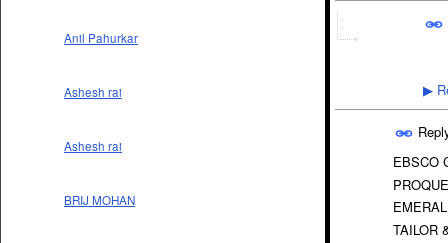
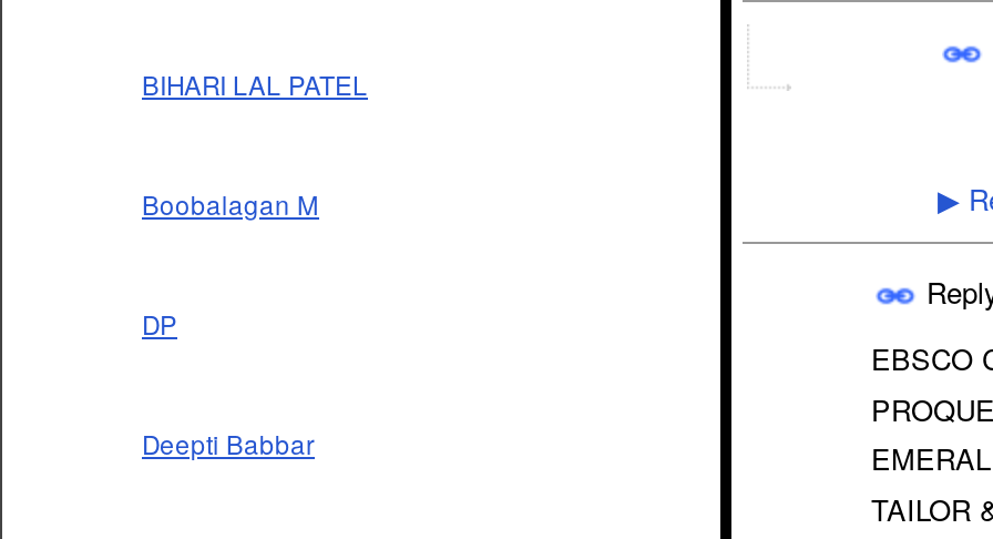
[64,30,138,46] Anil Pahurkar -> [142,67,368,102] BIHARI LAL PATEL
[64,84,122,100] Ashesh rai -> [142,187,319,222] Boobalagan M
[64,138,122,154] Ashesh rai -> [142,306,177,342] DP
[64,192,135,208] BRIJ MOHAN -> [142,426,315,462] Deepti Babbar

